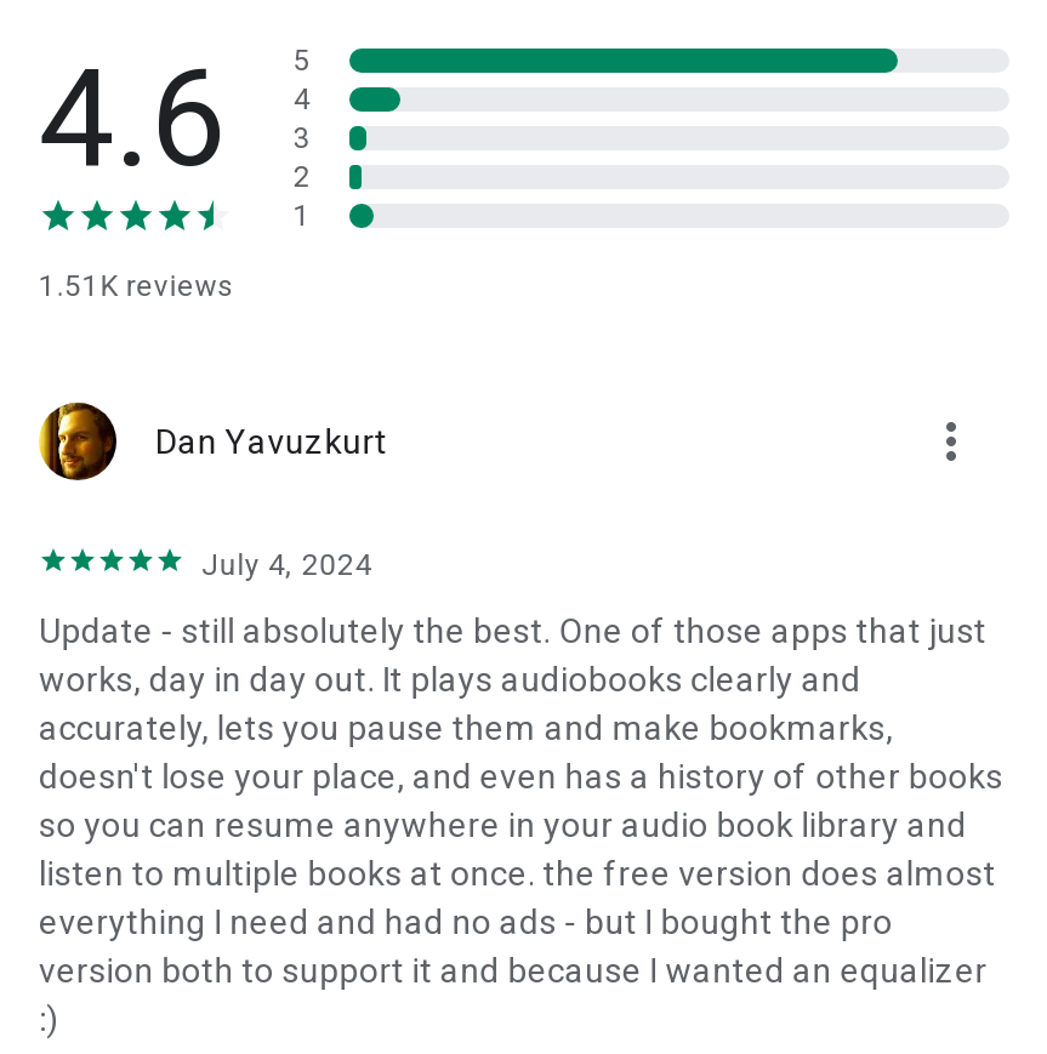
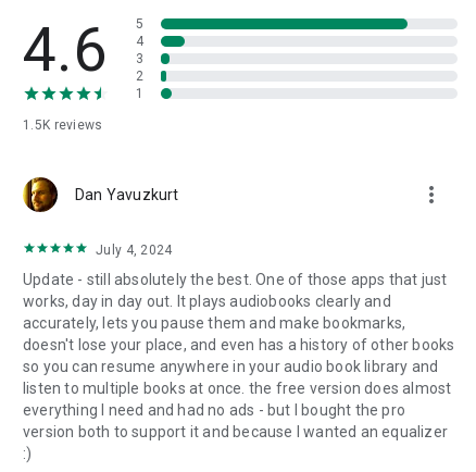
[39,269,235,303] 1.51K reviews -> [23,117,103,133] 1.5K reviews

